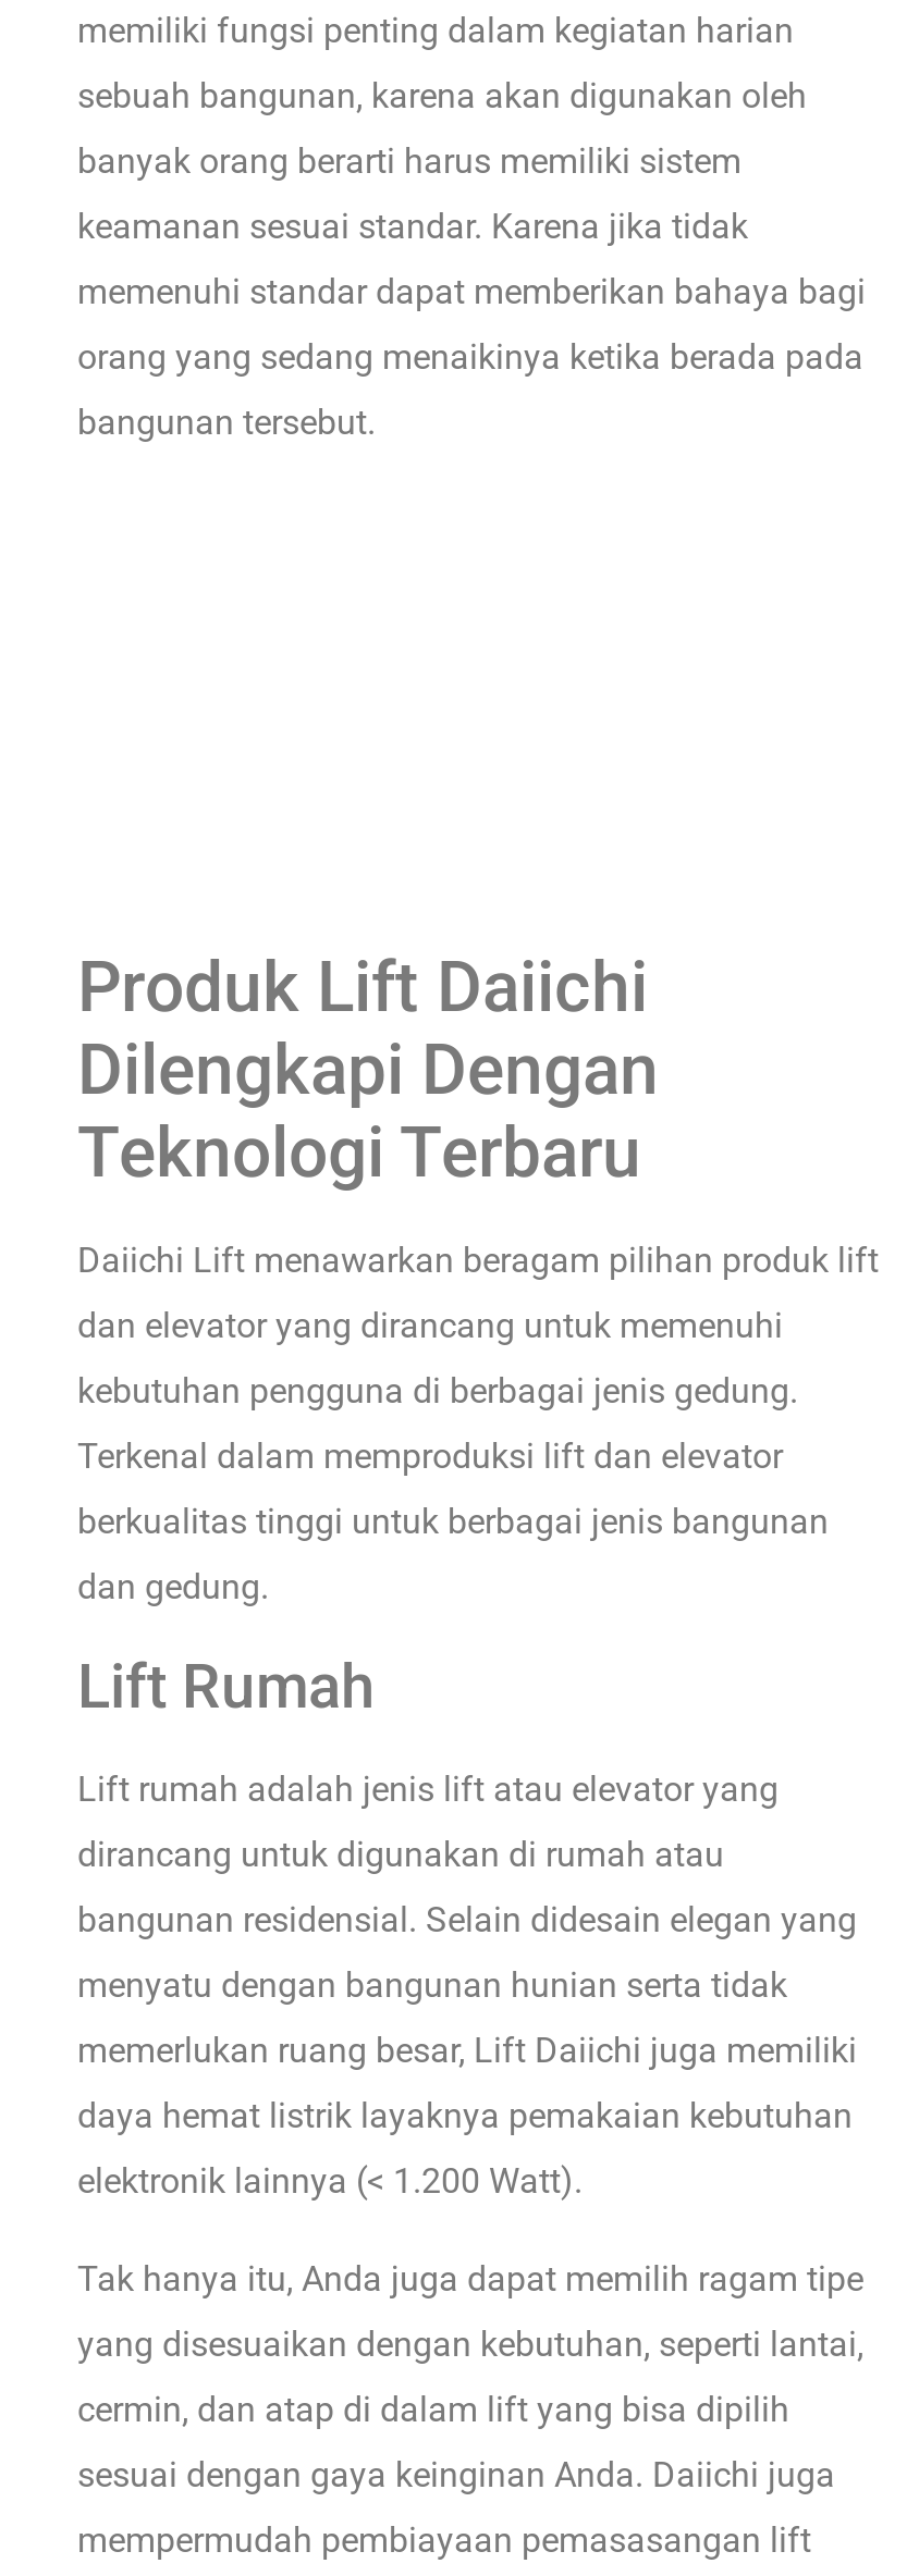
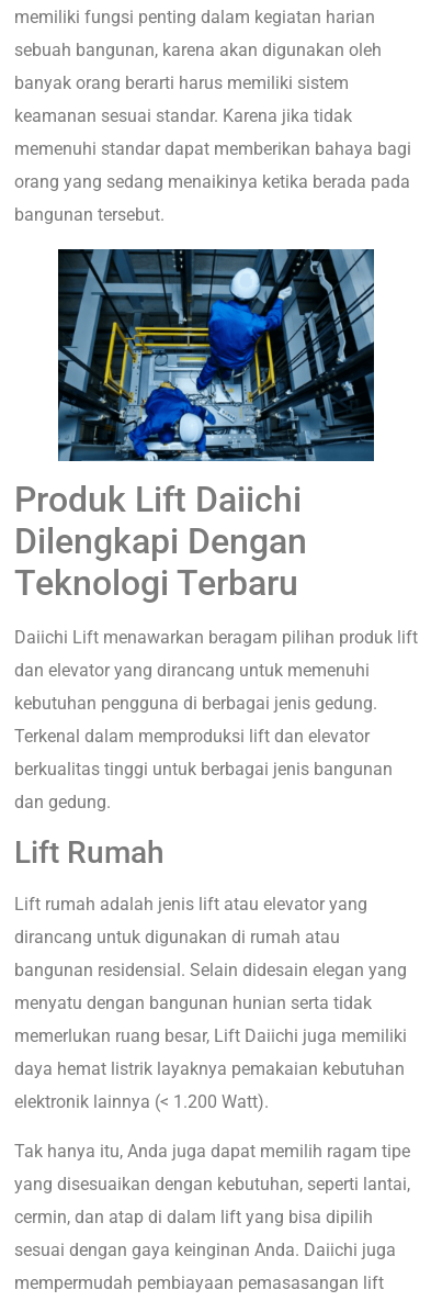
none -> [57,248,375,462] [image]

